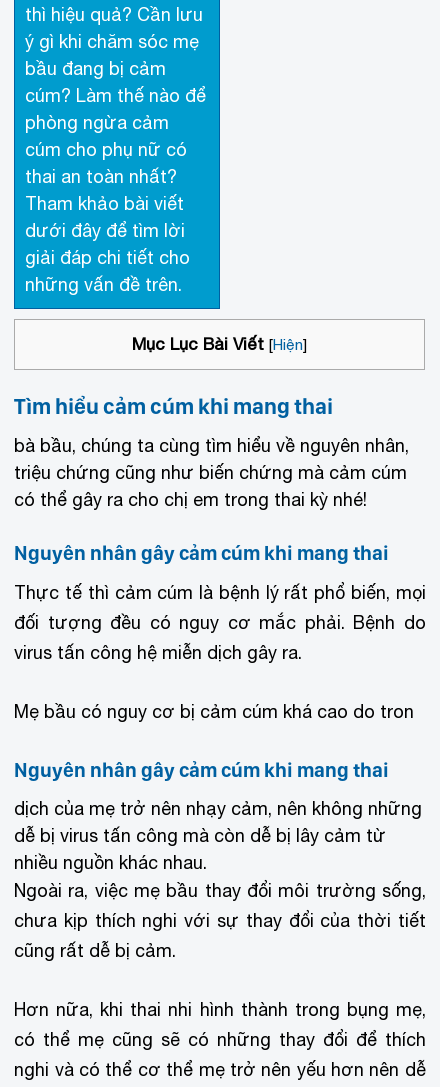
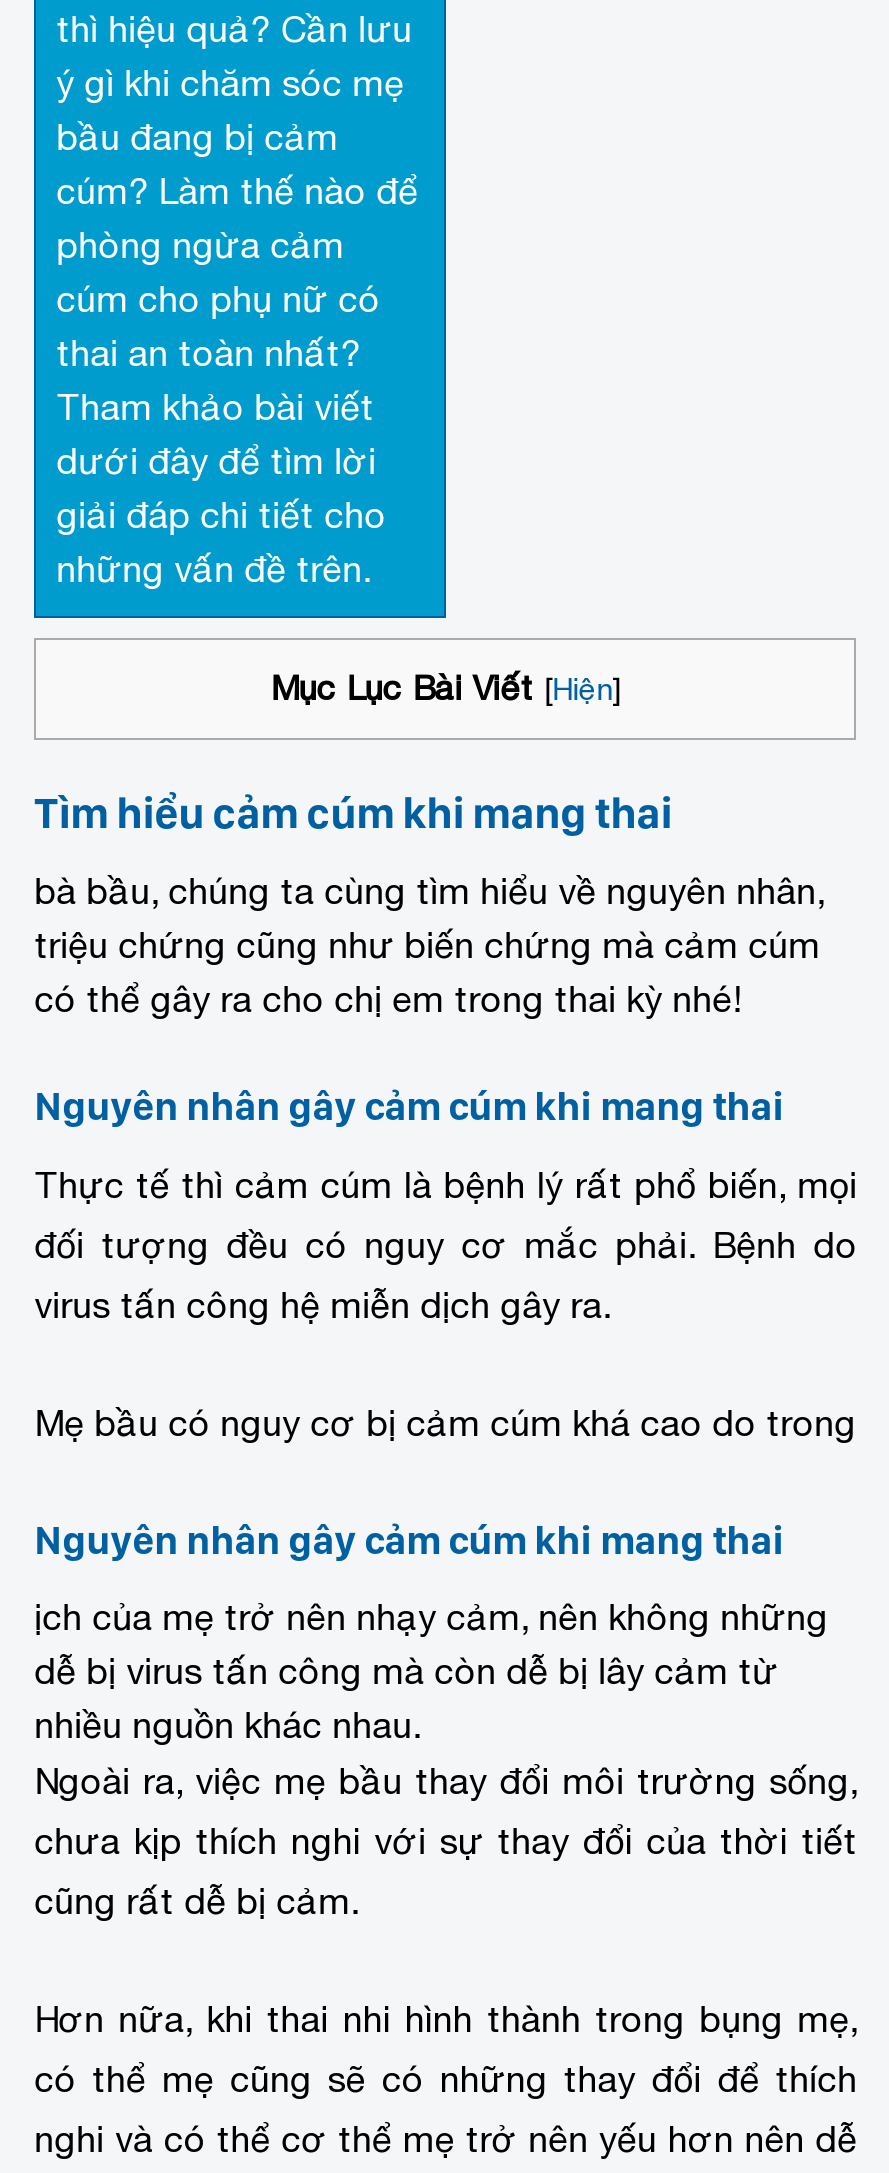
[14,701,414,722] Mẹ bầu có nguy cơ bị cảm cúm khá cao do tron -> [34,1401,856,1443] Mẹ bầu có nguy cơ bị cảm cúm khá cao do trong
[14,798,422,819] dịch của mẹ trở nên nhạy cảm, nên không những -> [34,1597,828,1639] ịch của mẹ trở nên nhạy cảm, nên không những

